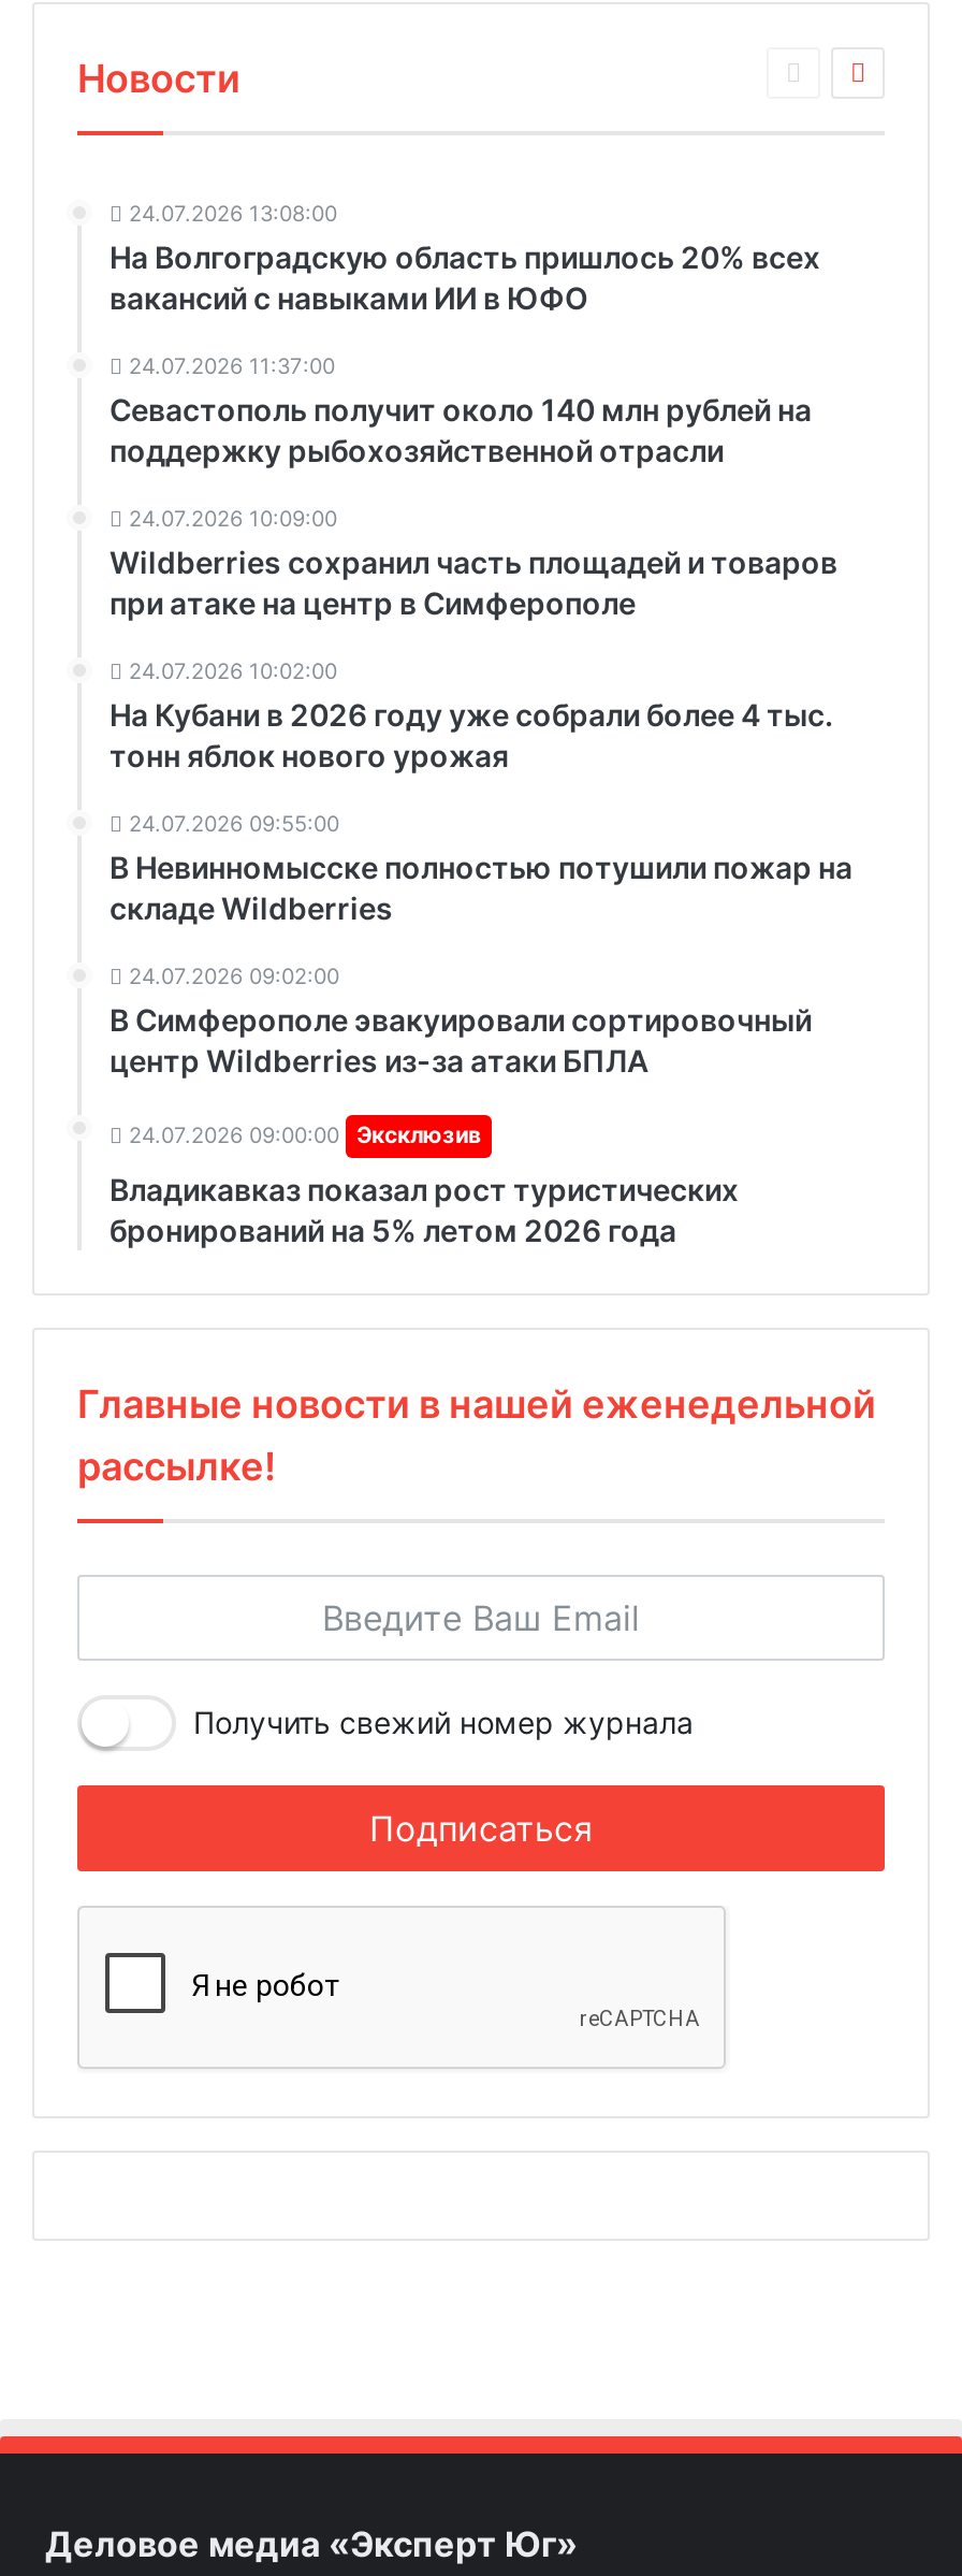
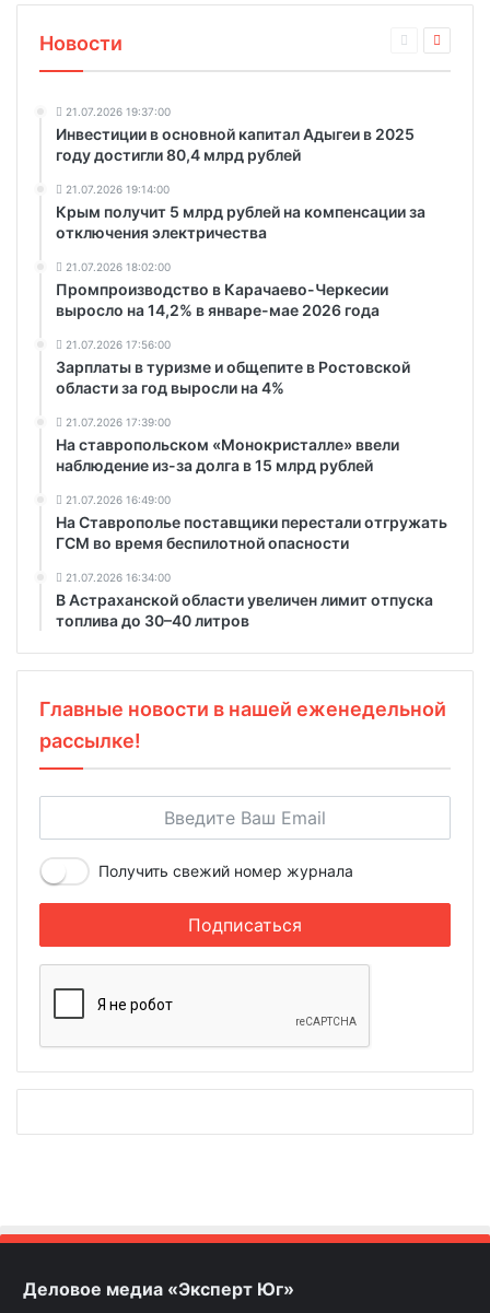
[110,200,852,1249] 24.07.2026 13:08:00 | На Волгоградскую область пришлось 20% всех | вакансий с навыками ИИ в ЮФО | 24.07.2026 11:37:00 | Севастополь получит около 140 млн рублей на | поддержку рыбохозяйственной отрасли | 24.07.2026 10:09:00 | Wildberries сохранил часть площадей и товаров | при атаке на центр в Симферополе | 24.07.2026 10:02:00 | На Кубани в 2026 году уже собрали более 4 тыс. | тонн яблок нового урожая | 24.07.2026 09:55:00 | В Невинномысске полностью потушили пожар на | складе Wildberries | 24.07.2026 09:02:00 | В Симферополе эвакуировали сортировочный | центр Wildberries из-за атаки БПЛА | 24.07.2026 09:00:00 | Эксклюзив | Владикавказ показал рост туристических | бронирований на 5% летом 2026 года -> [56,105,447,630] 21.07.2026 19:37:00 | Инвестиции в основной капитал Адыгеи в 2025 | году достигли 80,4 млрд рублей | 21.07.2026 19:14:00 | Крым получит 5 млрд рублей на компенсации за | отключения электричества | 21.07.2026 18:02:00 | Промпроизводство в Карачаево-Черкесии | выросло на 14,2% в январе-мае 2026 года | 21.07.2026 17:56:00 | Зарплаты в туризме и общепите в Ростовской | области за год выросли на 4% | 21.07.2026 17:39:00 | На ставропольском «Монокристалле» ввели | наблюдение из-за долга в 15 млрд рублей | 21.07.2026 16:49:00 | На Ставрополье поставщики перестали отгружать | ГСМ во время беспилотной опасности | 21.07.2026 16:34:00 | В Астраханской области увеличен лимит отпуска | топлива до 30–40 литров

